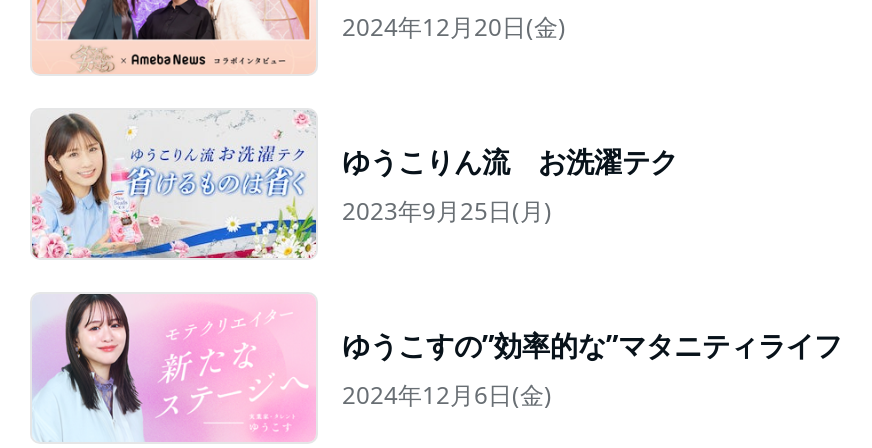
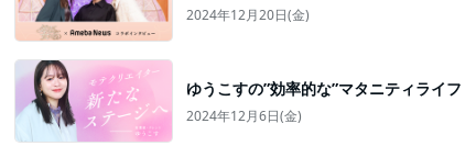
[32,110,678,260] [image] | ゆうこりん流 お洗濯テク | 2023年9月25日(月) -> none

